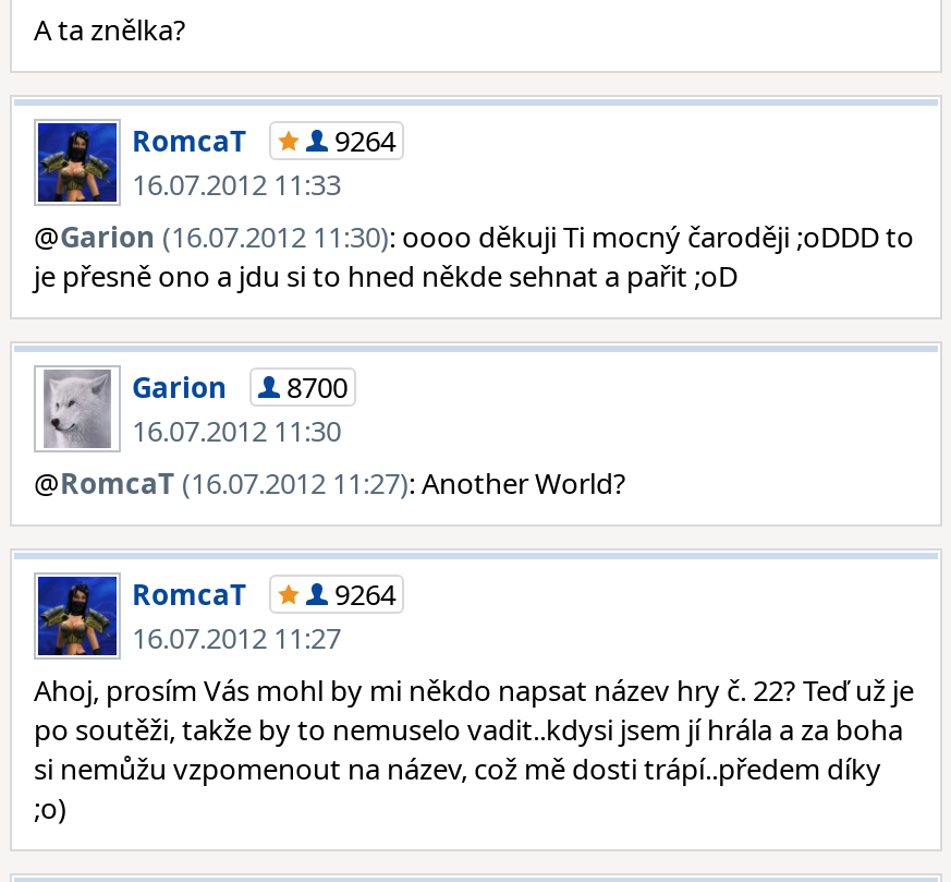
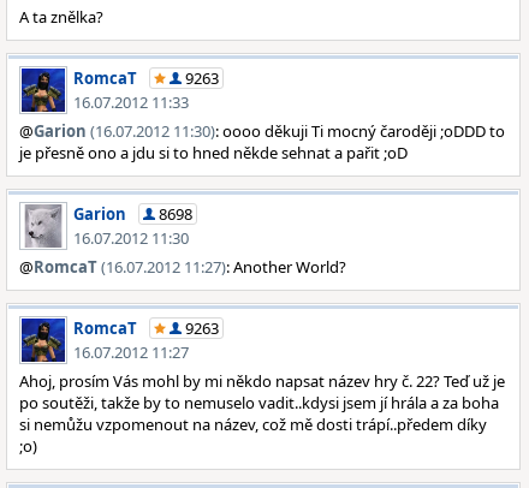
[334,121,395,160] 9264 -> [185,67,219,89] 9263
[132,367,348,407] Garion 8700 -> [73,203,192,225] Garion 8698
[334,575,395,614] 9264 -> [185,317,219,339] 9263

